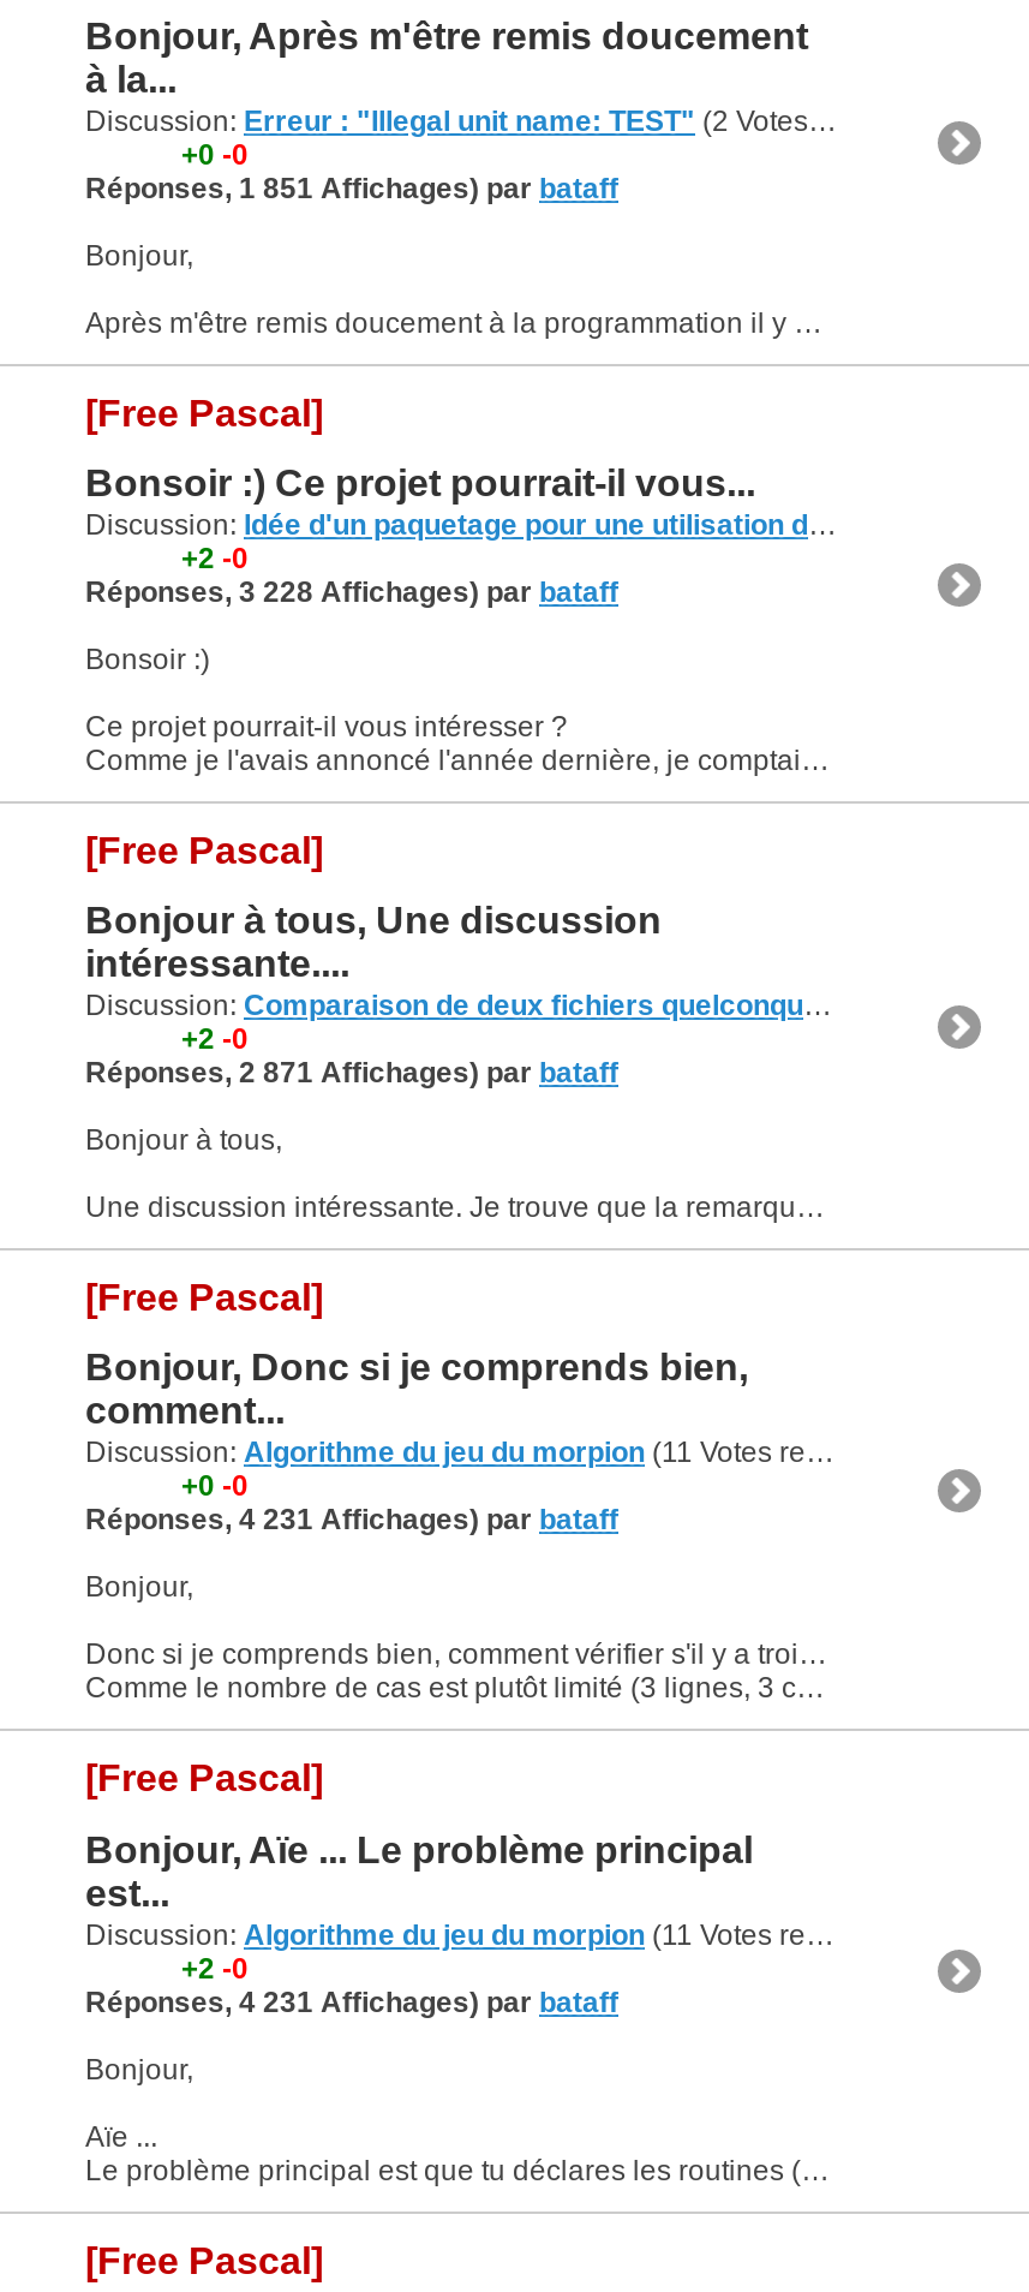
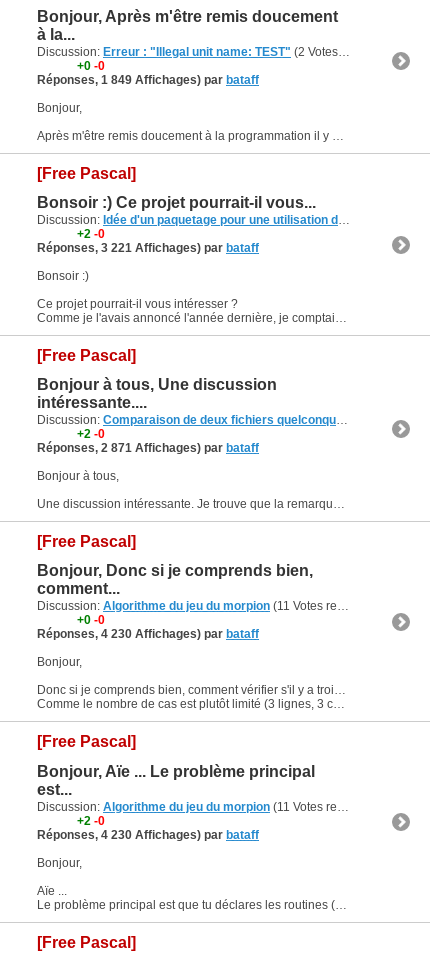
[85,171,618,205] Réponses, 1 851 Affichages) par bataff -> [37,73,259,87] Réponses, 1 849 Affichages) par bataff
[85,575,618,609] Réponses, 3 228 Affichages) par bataff -> [37,241,259,255] Réponses, 3 221 Affichages) par bataff
[85,1503,618,1537] Réponses, 4 231 Affichages) par bataff -> [37,627,259,641] Réponses, 4 230 Affichages) par bataff
[85,1984,618,2018] Réponses, 4 231 Affichages) par bataff -> [37,827,259,841] Réponses, 4 230 Affichages) par bataff

